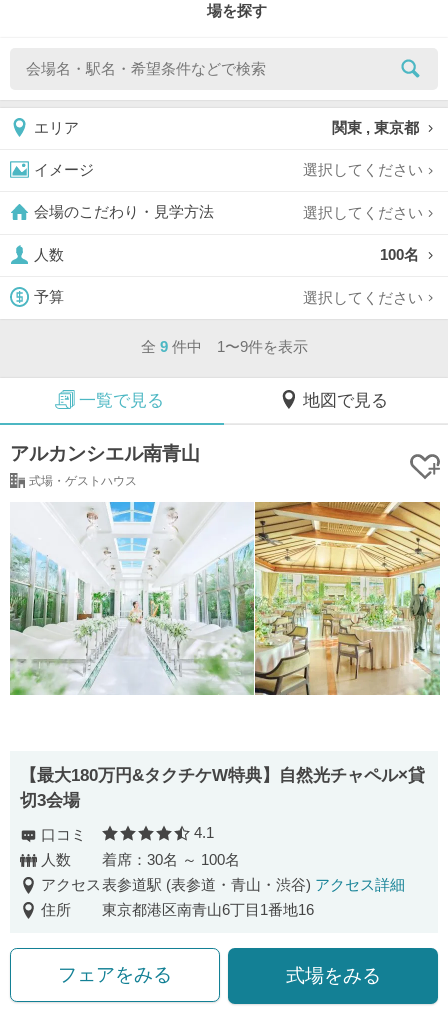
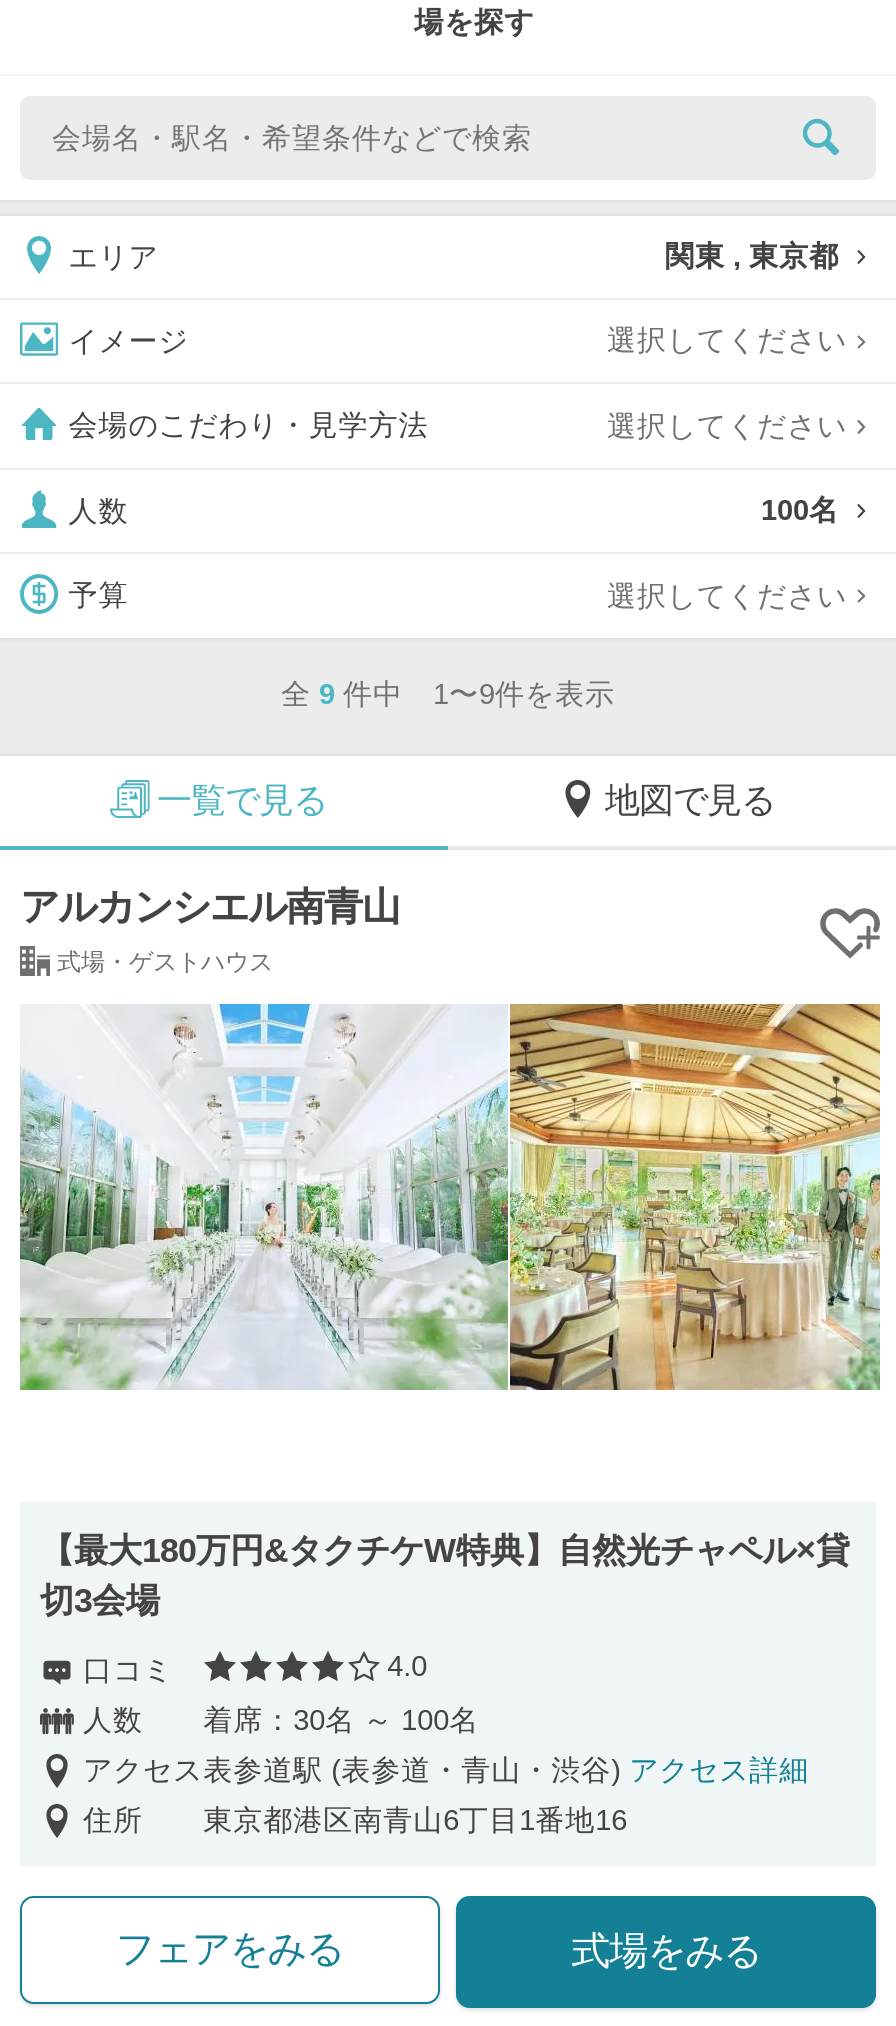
[194,825,214,841] 4.1 -> [387,1649,427,1681] 4.0

